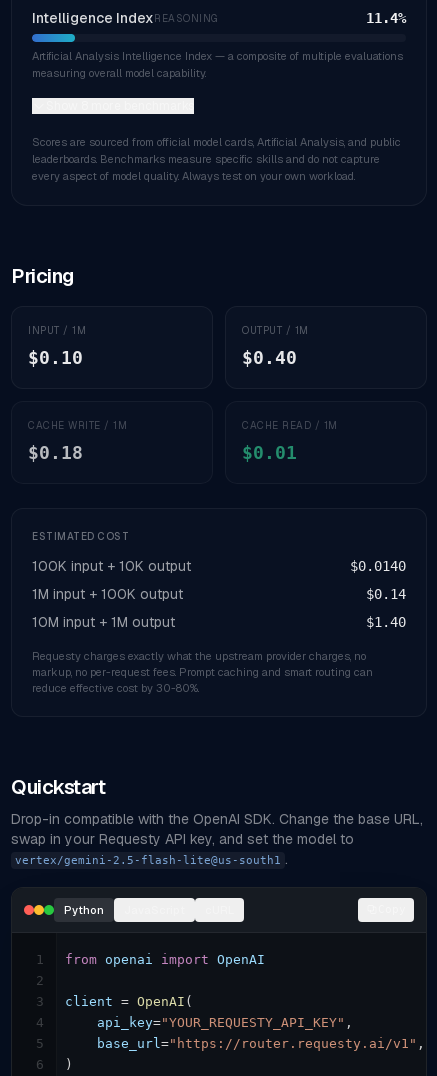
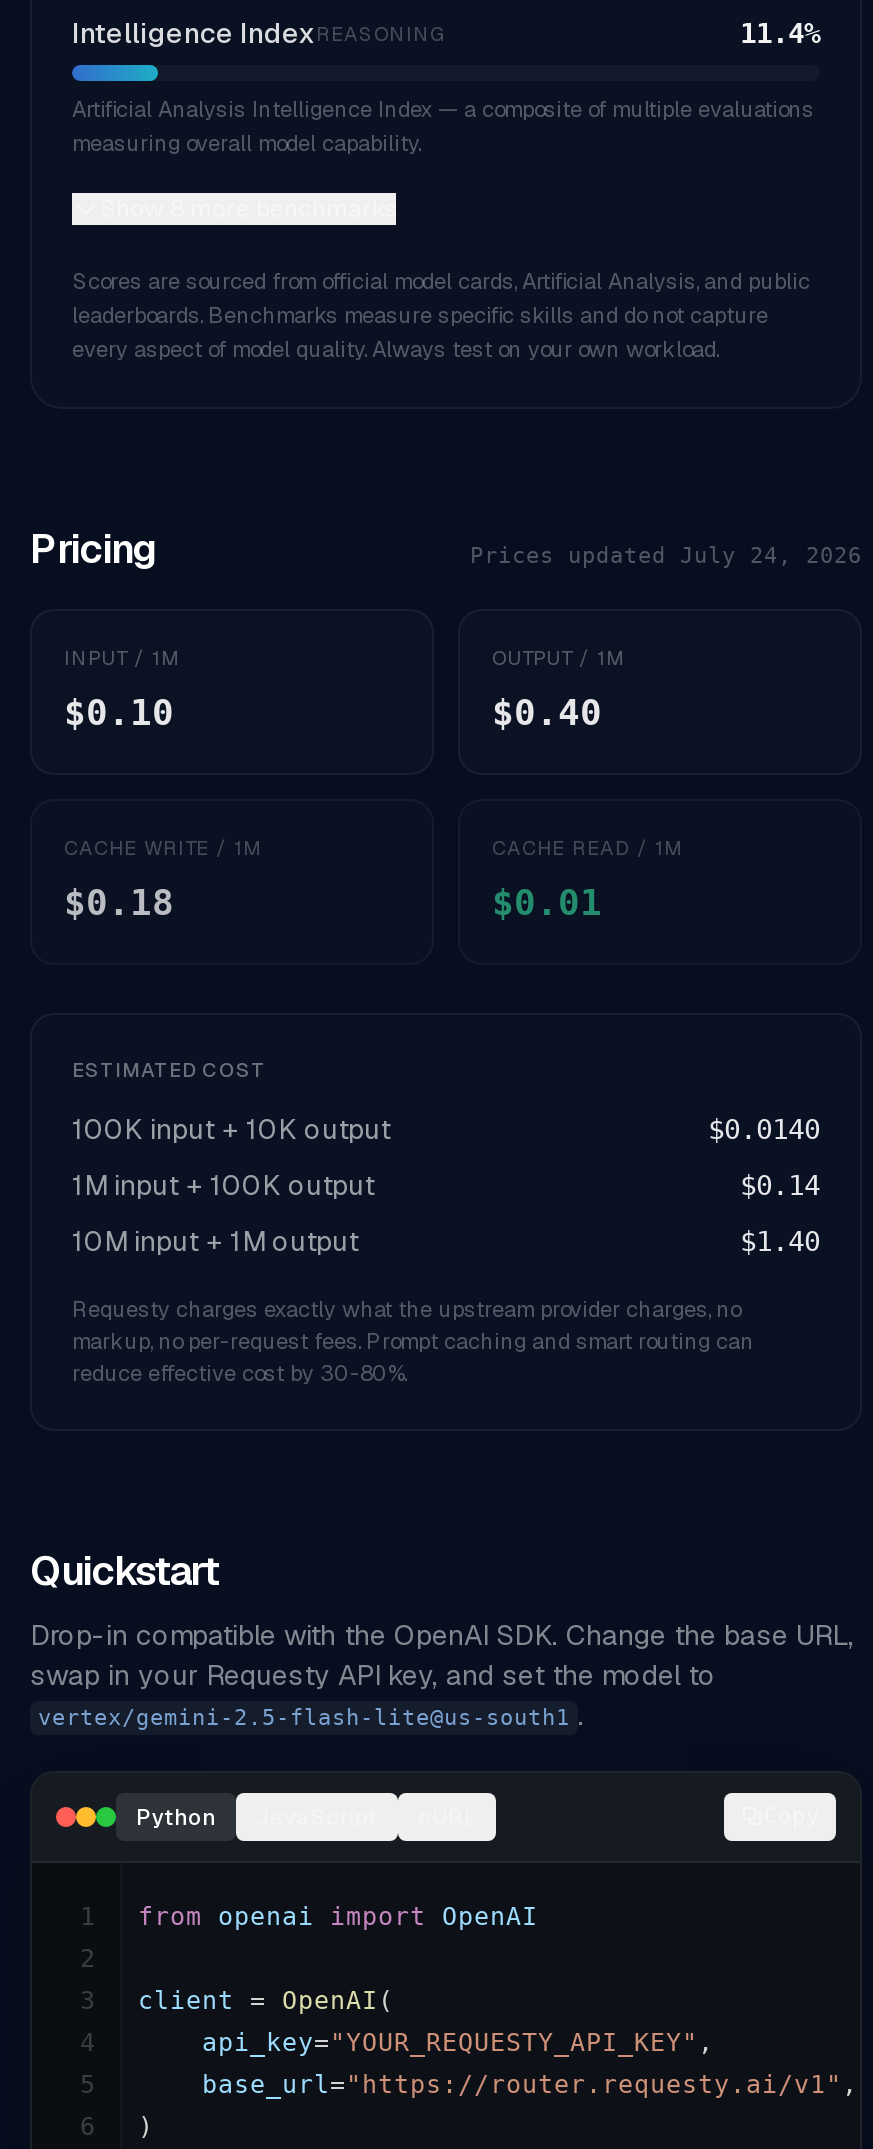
none -> [470,543,862,569] Prices updated July 24, 2026

